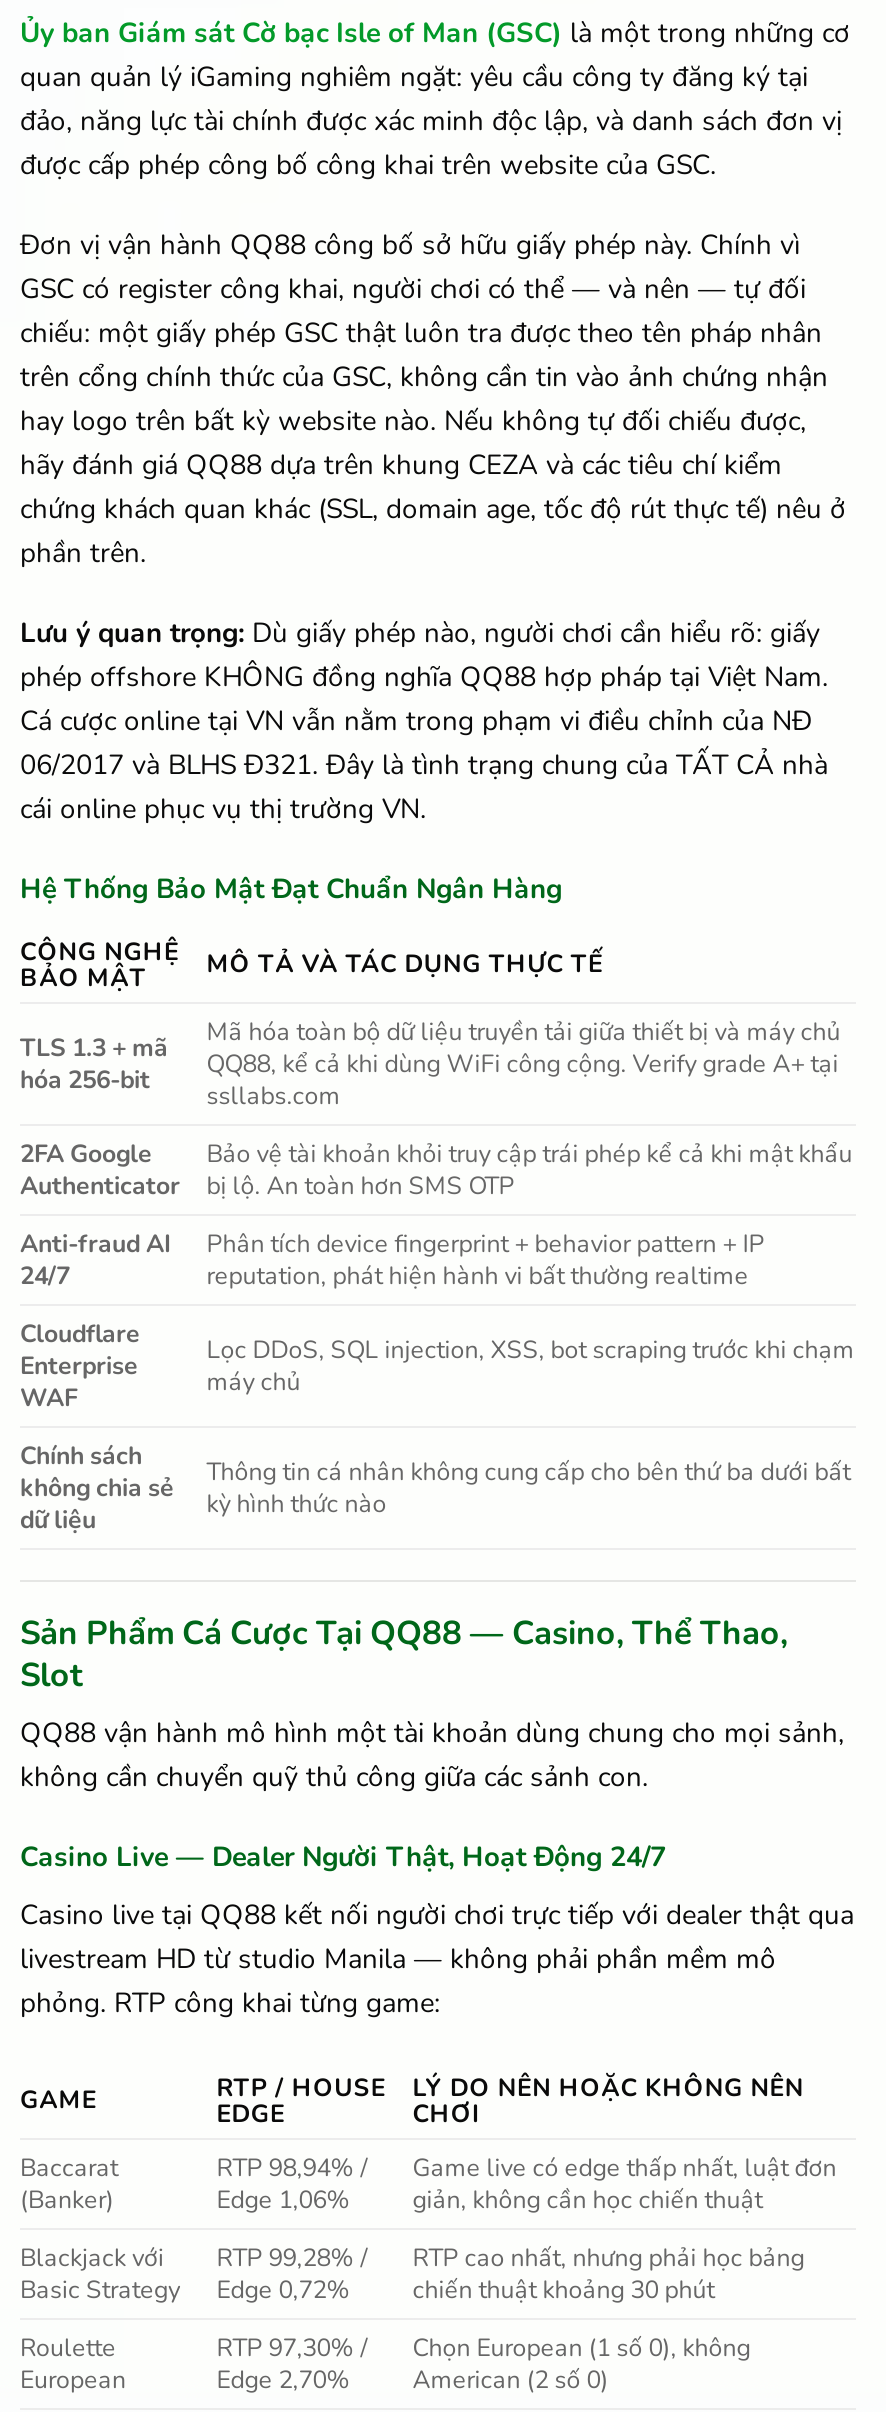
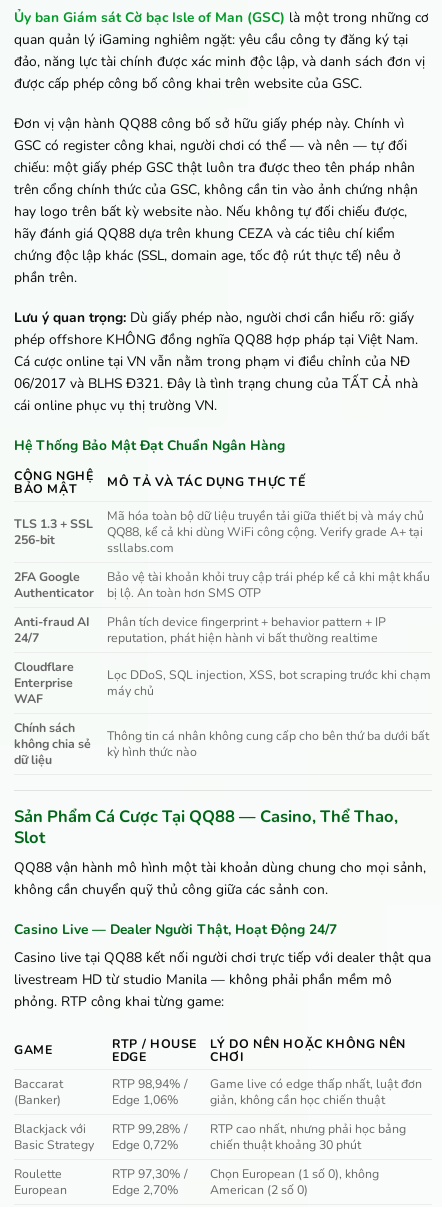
[20,491,846,529] chứng khách quan khác (SSL, domain age, tốc độ rút thực tế) nêu ở -> [14,246,401,265] chứng độc lập khác (SSL, domain age, tốc độ rút thực tế) nêu ở
[20,1030,168,1096] TLS 1.3 + mã | hóa 256-bit -> [14,515,93,548] TLS 1.3 + SSL | 256-bit

